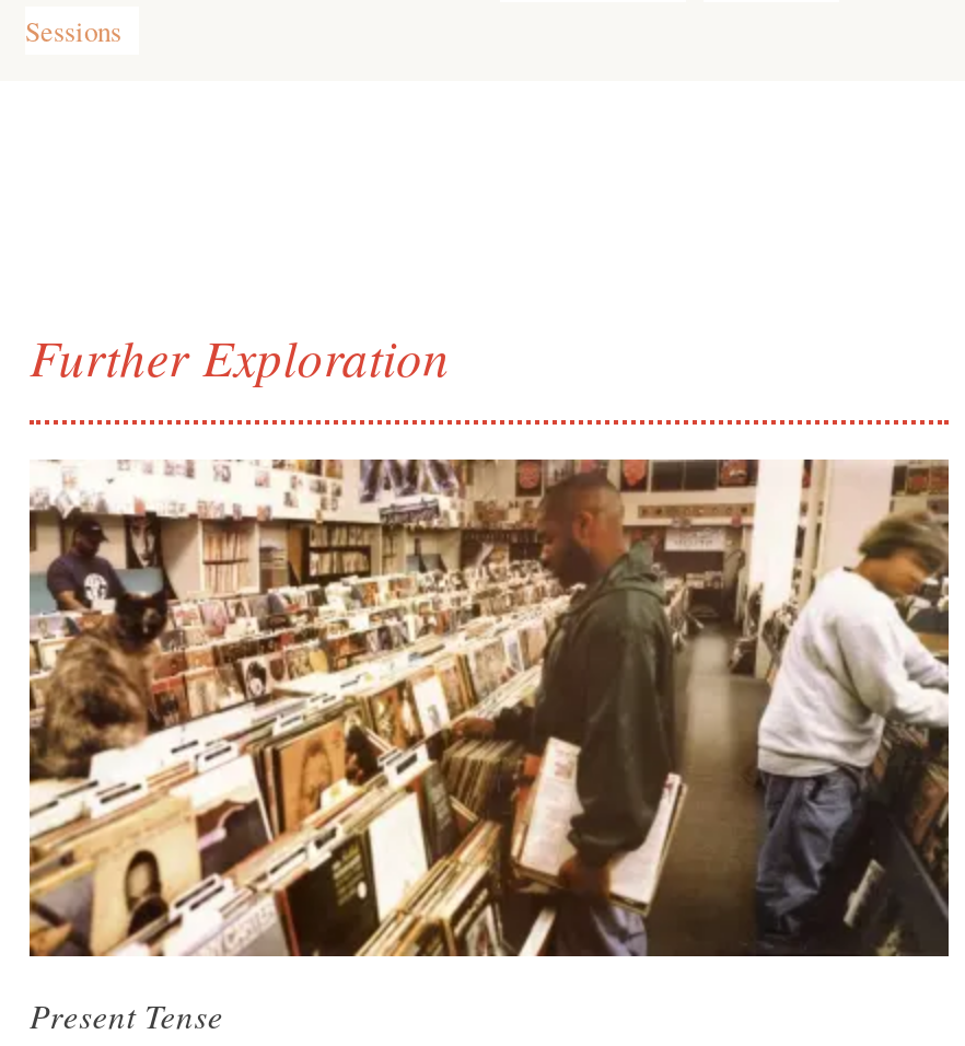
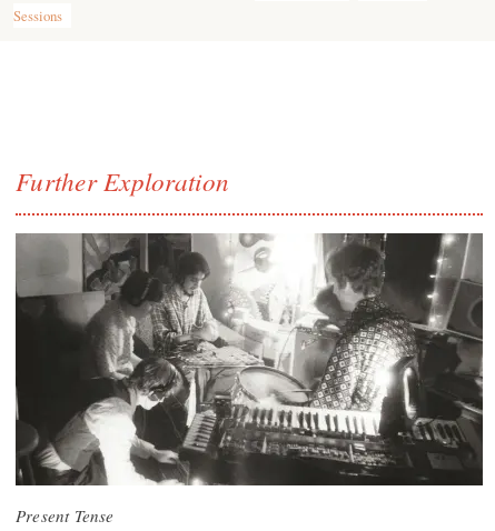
[27,457,951,958] [image] -> [14,232,484,487] [image]

